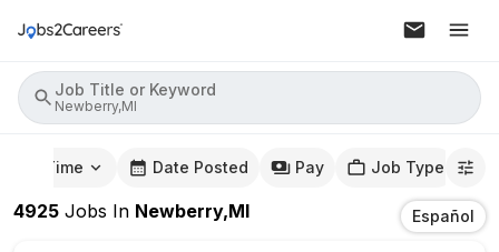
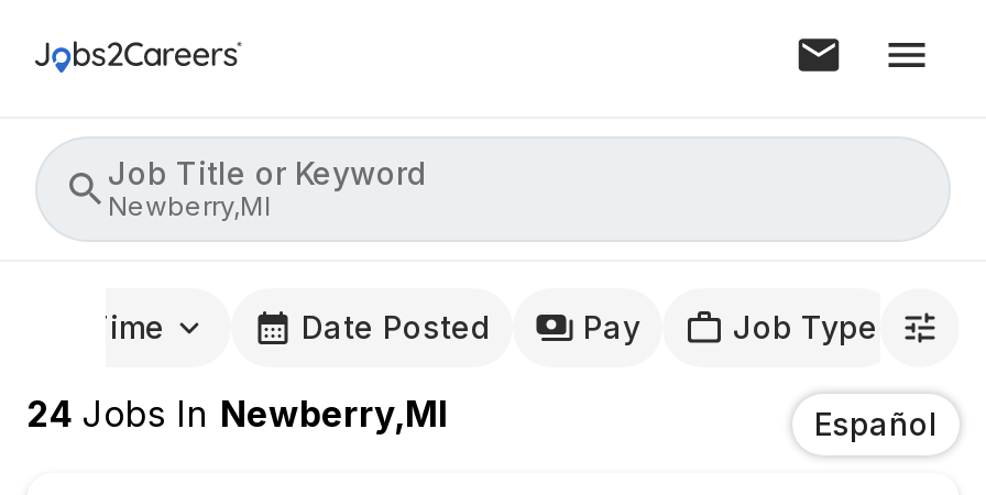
[13,200,250,222] 4925 Jobs In Newberry,MI -> [26,392,447,436] 24 Jobs In Newberry,MI

